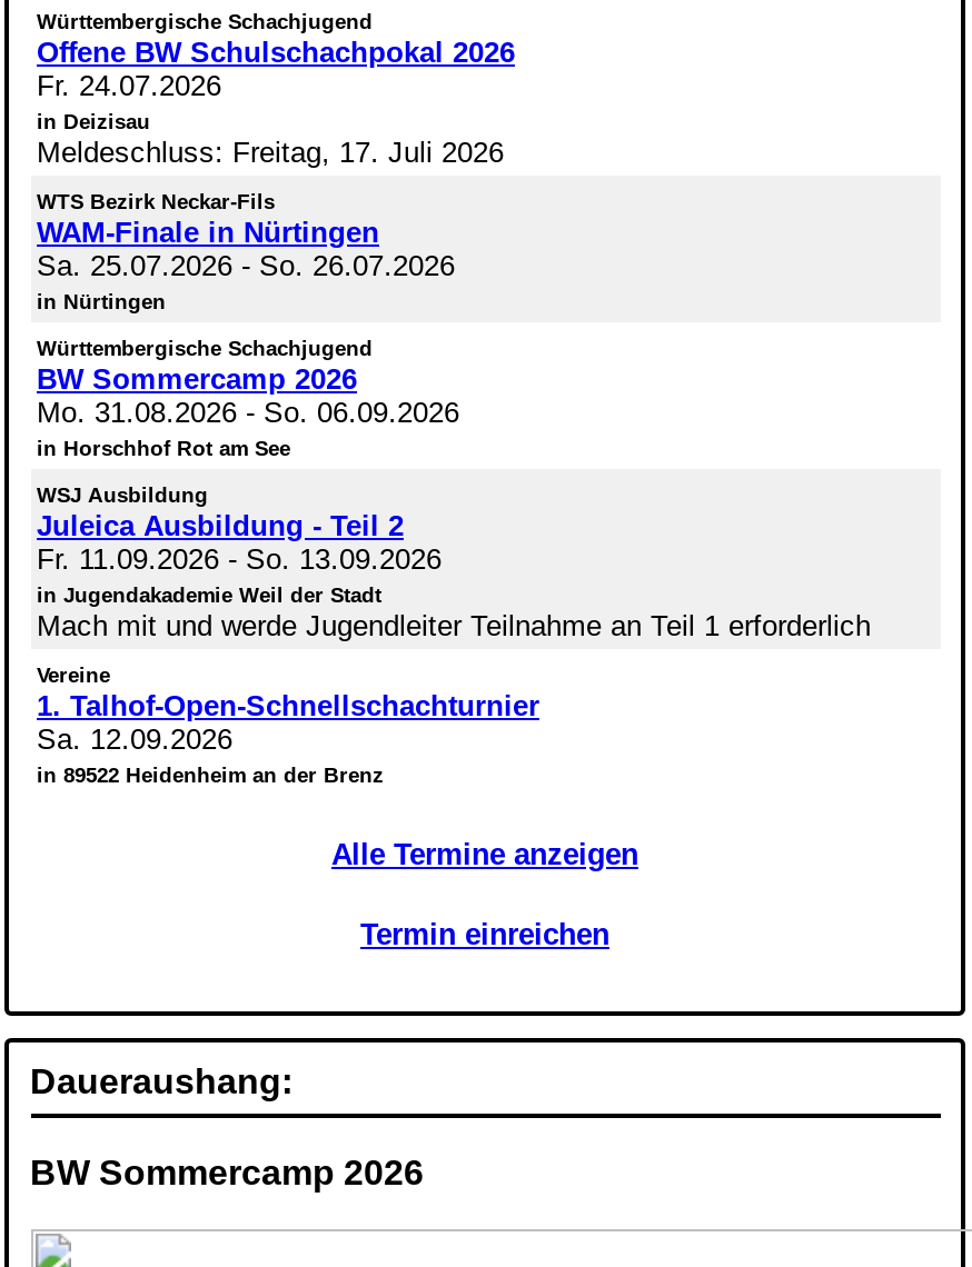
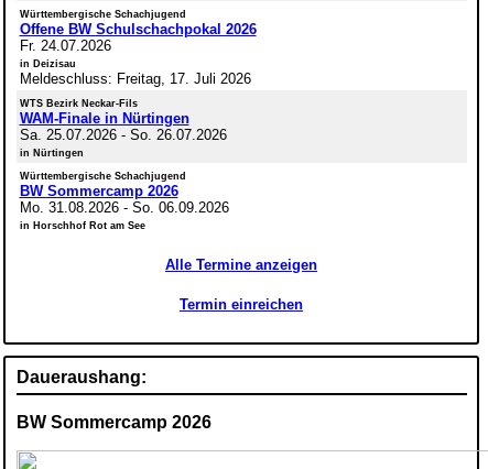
[37,485,871,787] WSJ Ausbildung | Juleica Ausbildung - Teil 2 | Fr. 11.09.2026 - So. 13.09.2026 | in Jugendakademie Weil der Stadt | Mach mit und werde Jugendleiter Teilnahme an Teil 1 erforderlich | Vereine | 1. Talhof-Open-Schnellschachturnier | Sa. 12.09.2026 | in 89522 Heidenheim an der Brenz -> none

